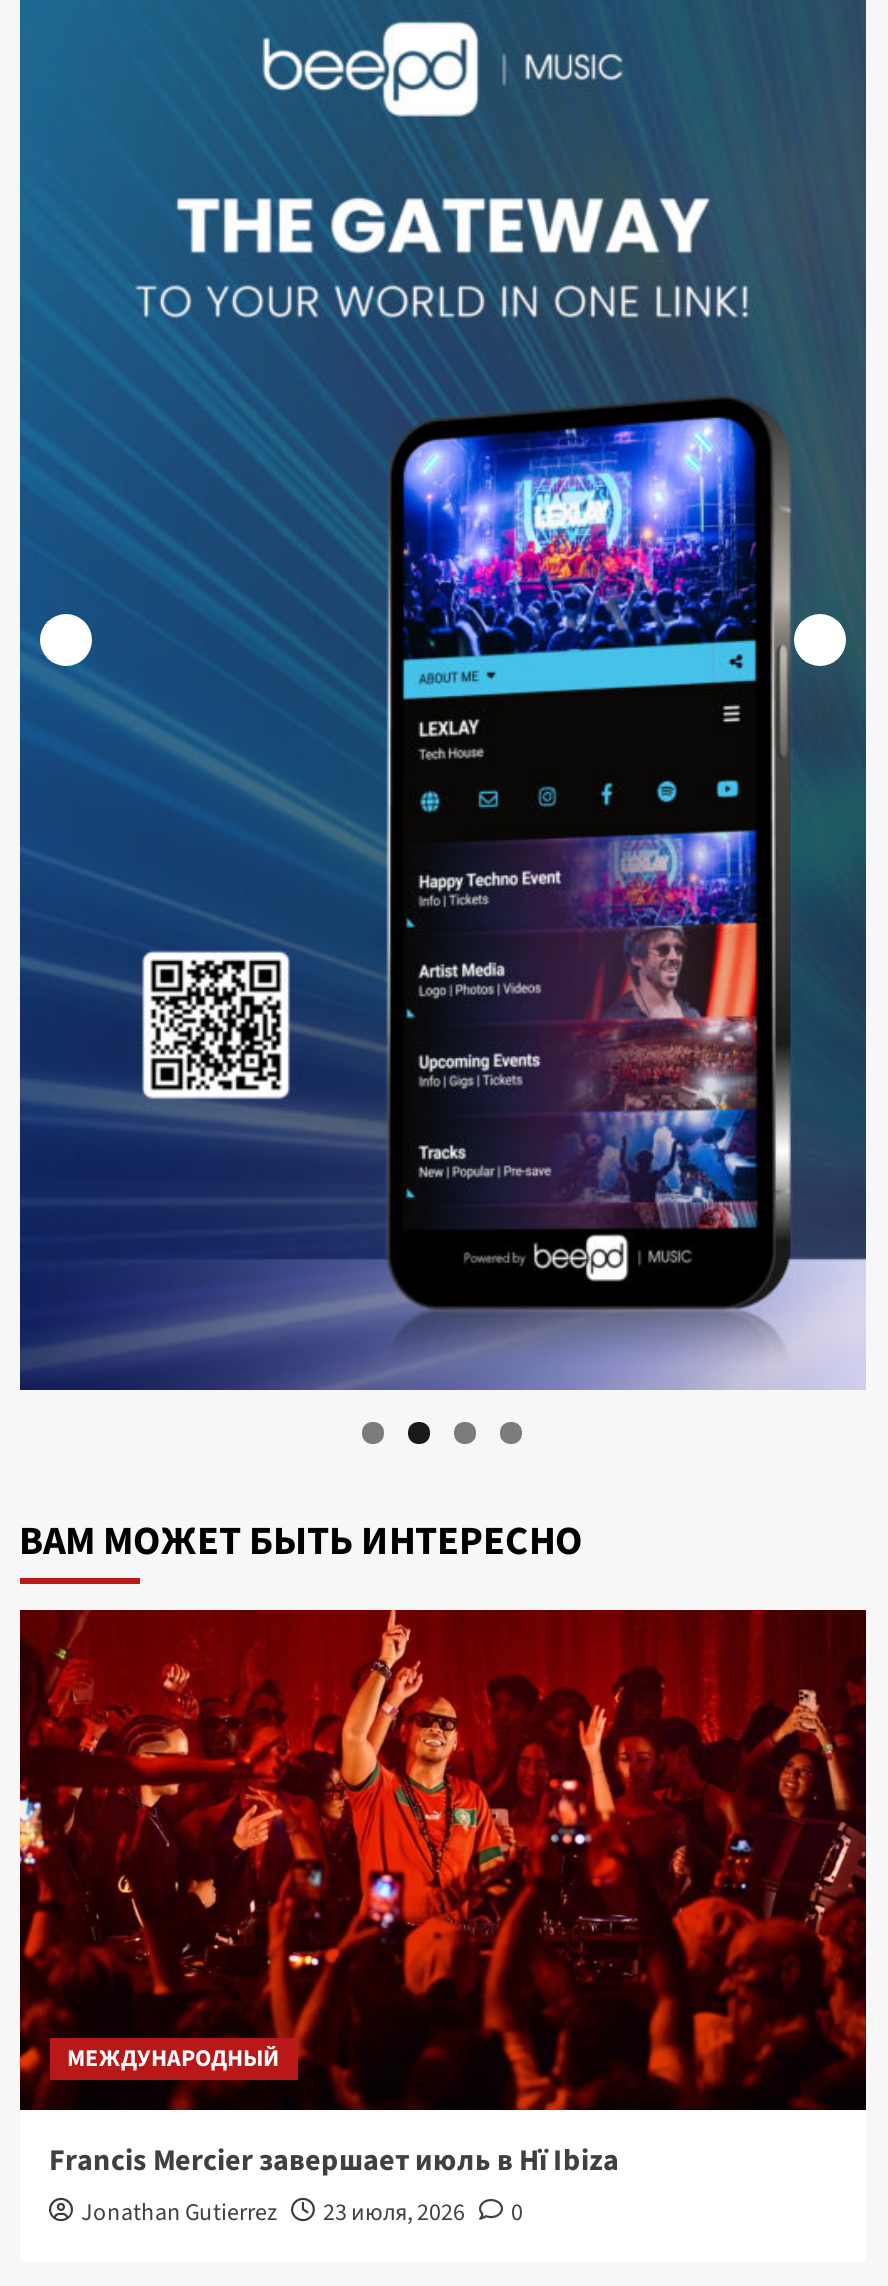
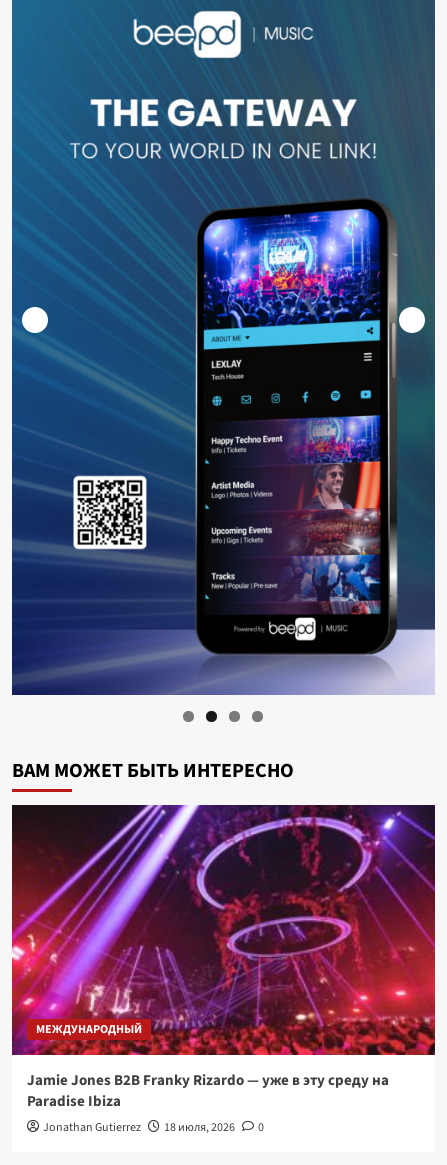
[18,1608,868,2182] [image] | Francis Mercier завершает июль в Hï Ibiza -> [11,804,436,1112] [image] | Jamie Jones B2B Franky Rizardo — уже в эту среду на | Paradise Ibiza
[81,2196,523,2230] Jonathan Gutierrez 23 июля, 2026 0 -> [42,1119,263,1136] Jonathan Gutierrez 18 июля, 2026 0

